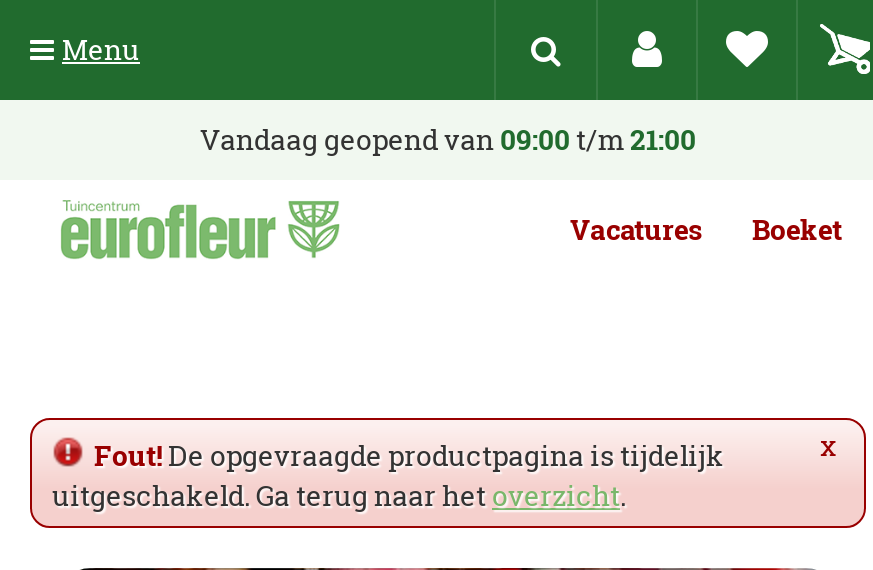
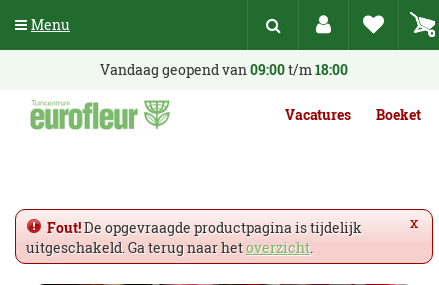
[200,120,696,158] Vandaag geopend van 09:00 t/m 21:00 -> [100,60,348,79] Vandaag geopend van 09:00 t/m 18:00

